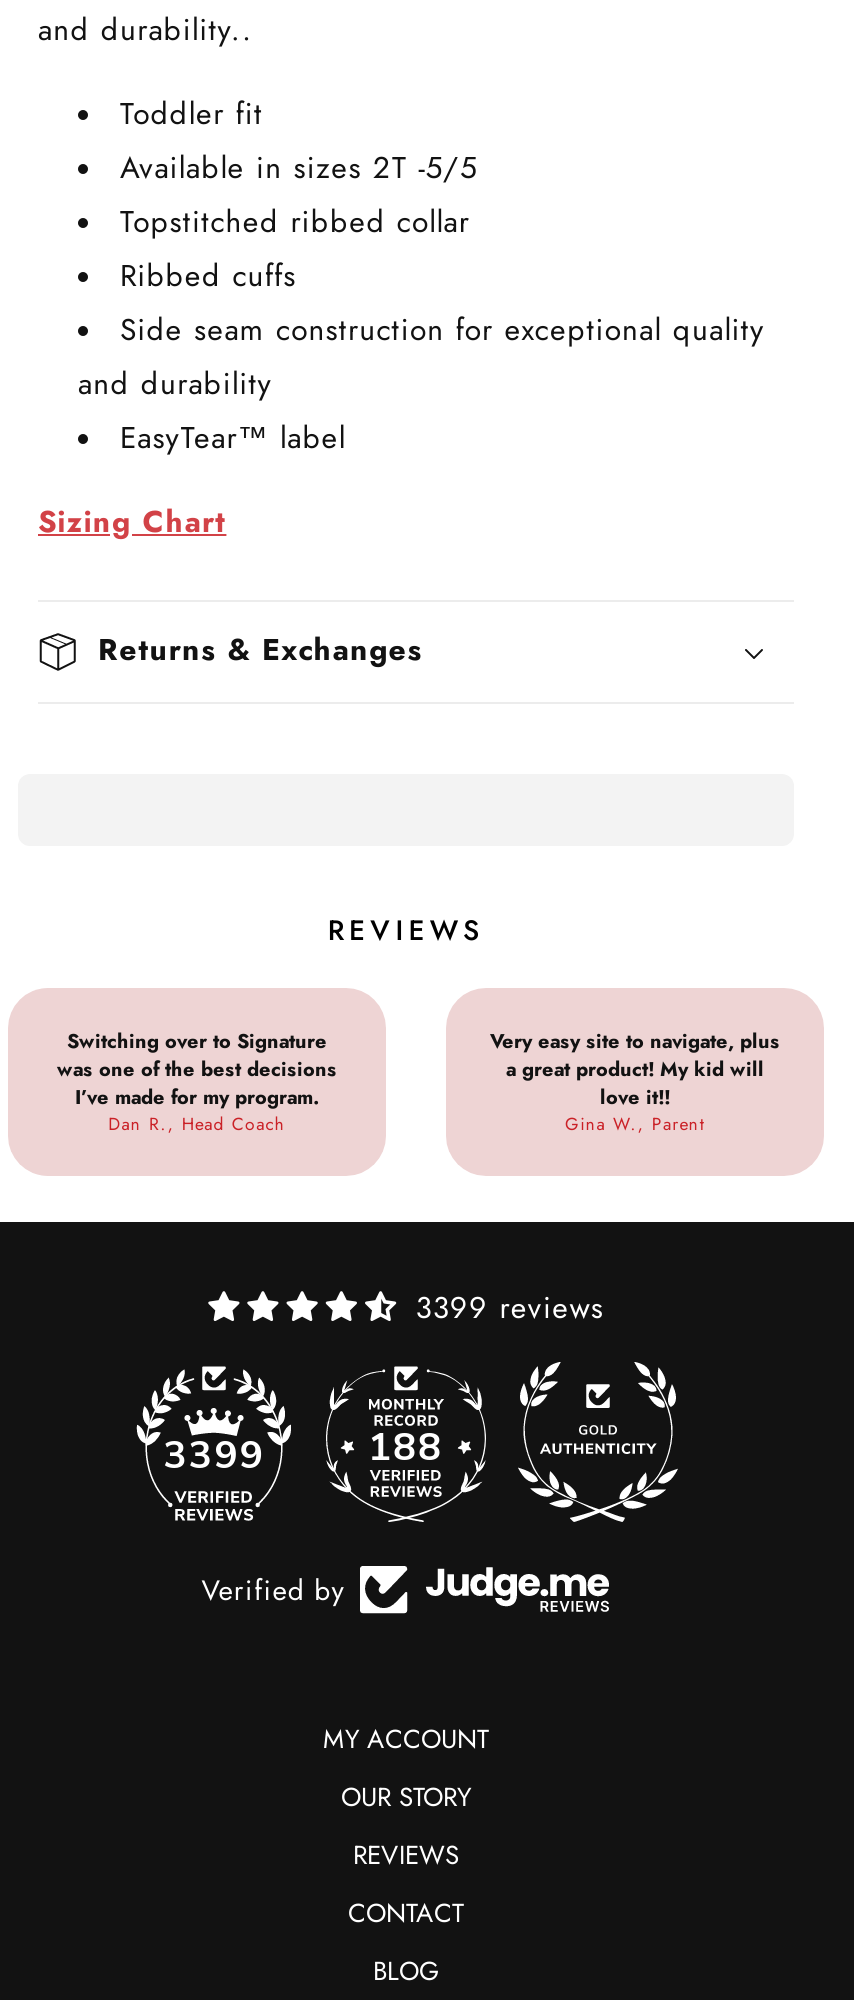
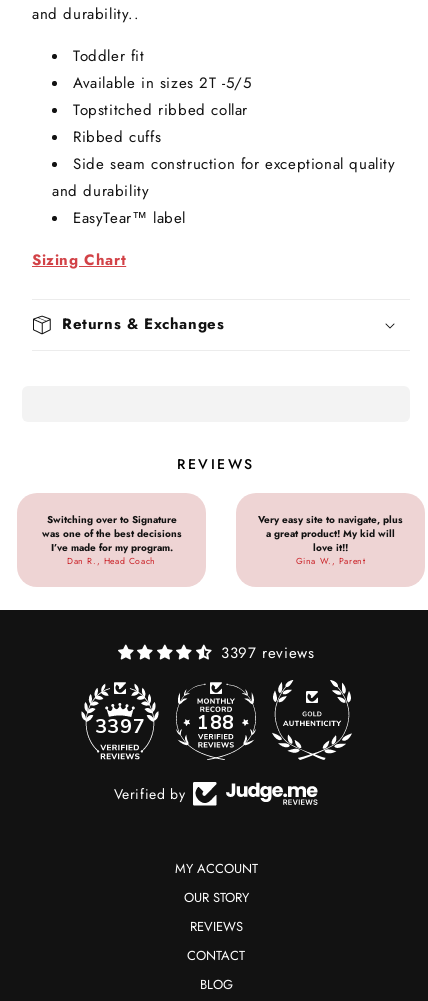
[415,1285,604,1329] 3399 reviews -> [221,642,314,664] 3397 reviews
[164,1421,444,1481] 3399 188 -> [95,710,235,740] 3397 188

